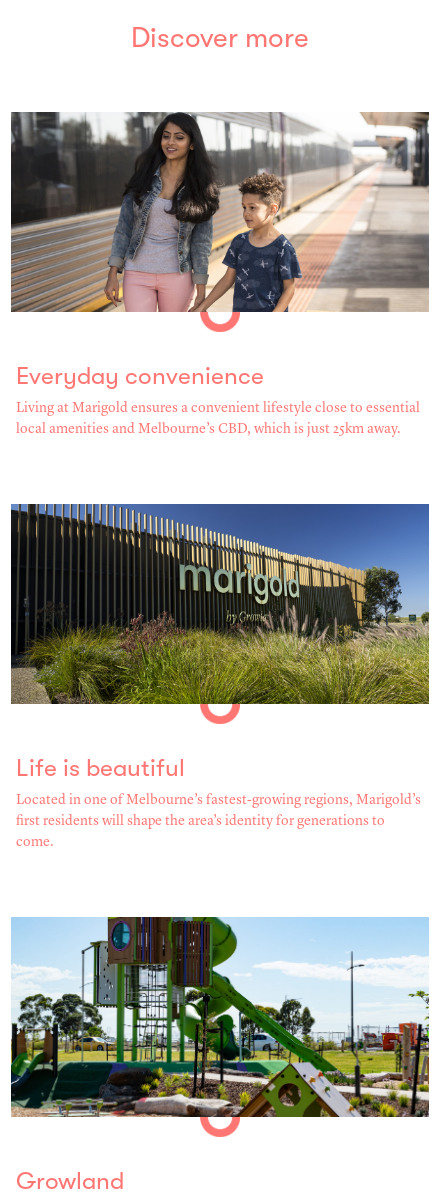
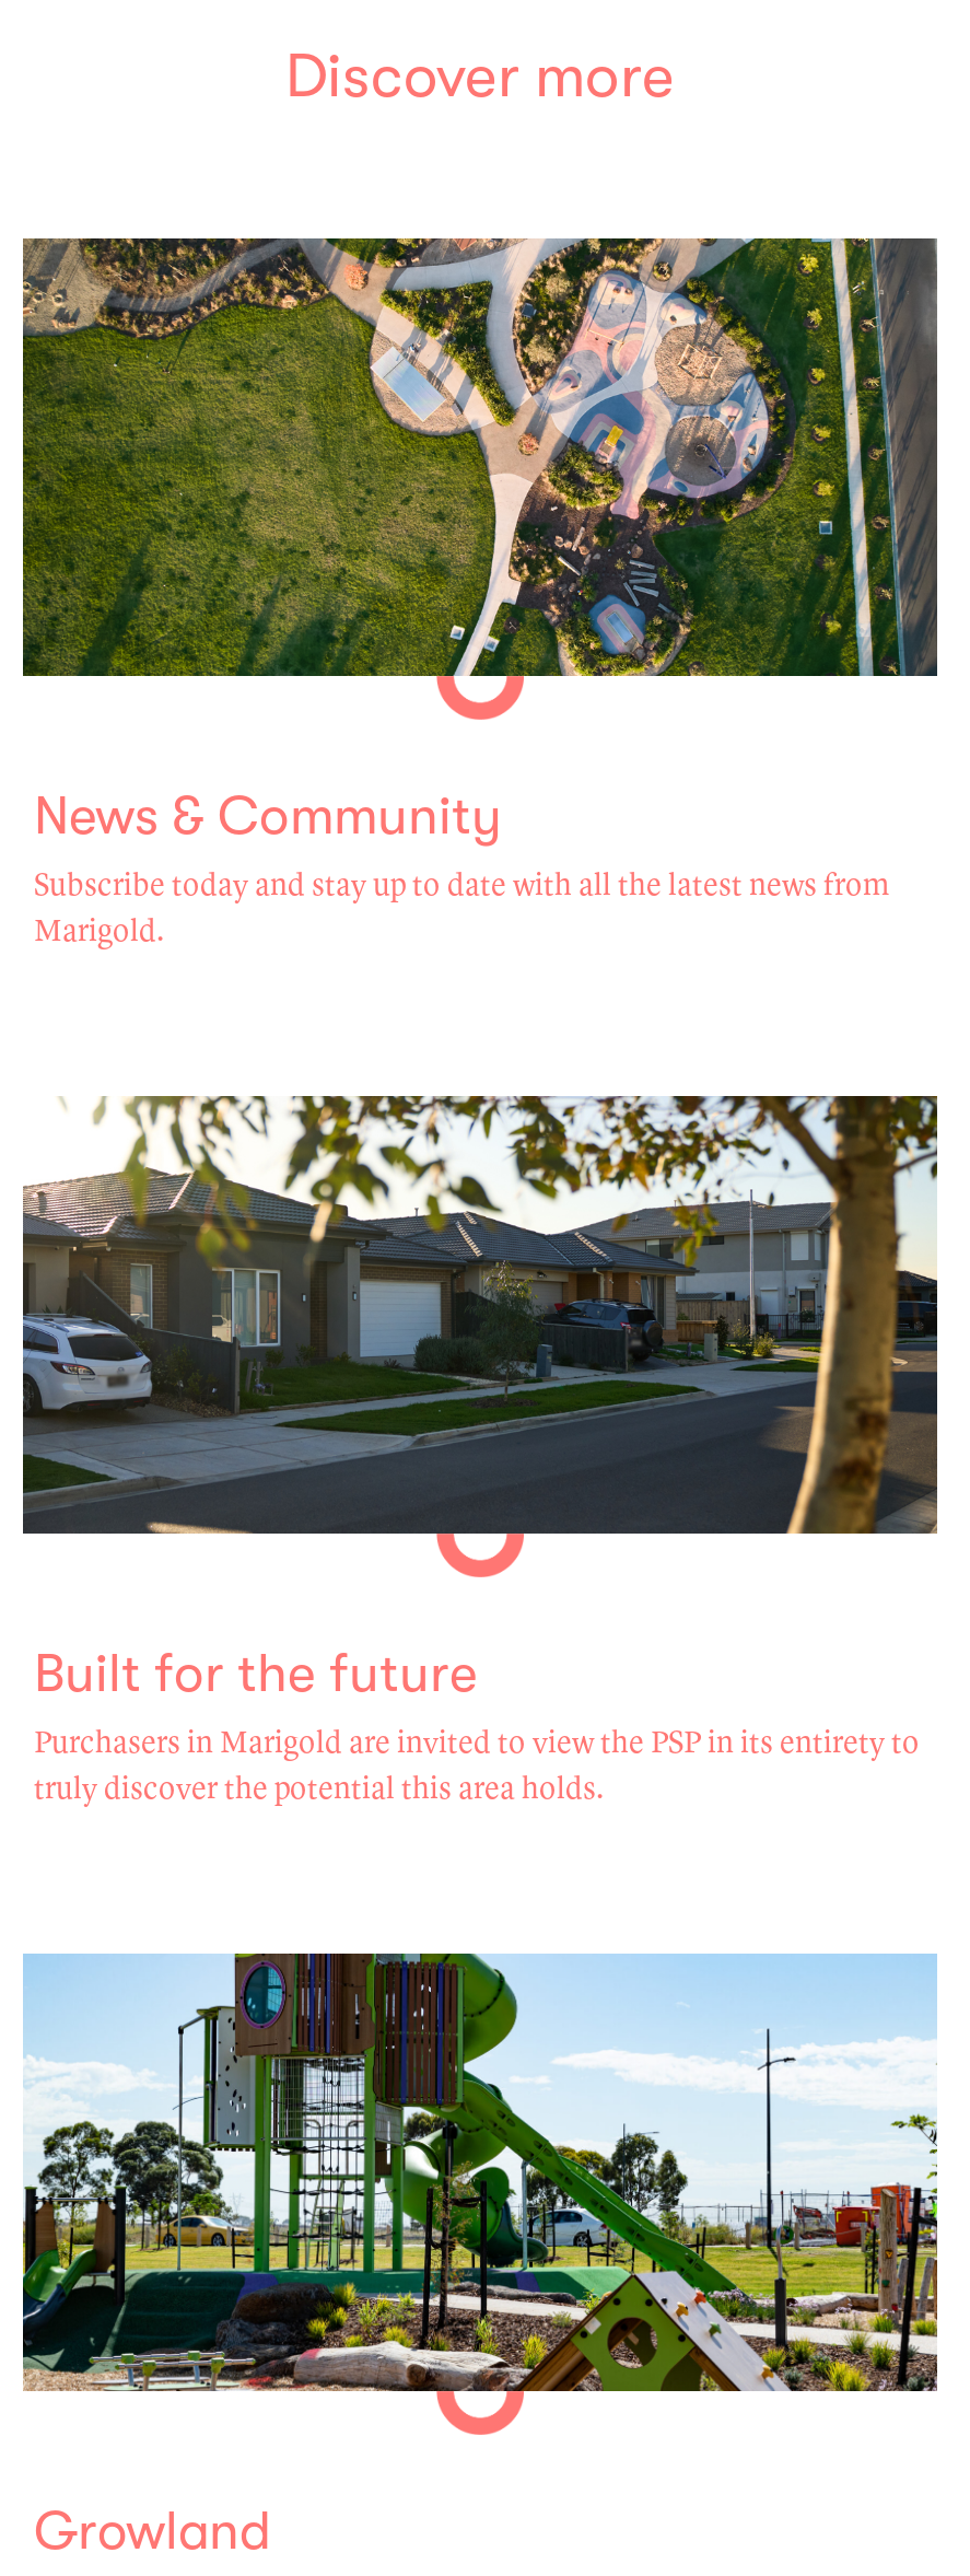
[11,112,429,313] [image] -> [21,236,939,678] [image]
[16,362,420,436] Everyday convenience | Living at Marigold ensures a convenient lifestyle close to essential | local amenities and Melbourne’s CBD, which is just 25km away. -> [34,785,889,947] News & Community | Subscribe today and stay up to date with all the latest news from | Marigold.
[10,503,430,705] [image] -> [21,1094,939,1534] [image]
[16,754,421,849] Life is beautiful | Located in one of Melbourne’s fastest-growing regions, Marigold’s | first residents will shape the area’s identity for generations to | come. -> [34,1643,920,1805] Built for the future | Purchasers in Marigold are invited to view the PSP in its entirety to | truly discover the potential this area holds.

